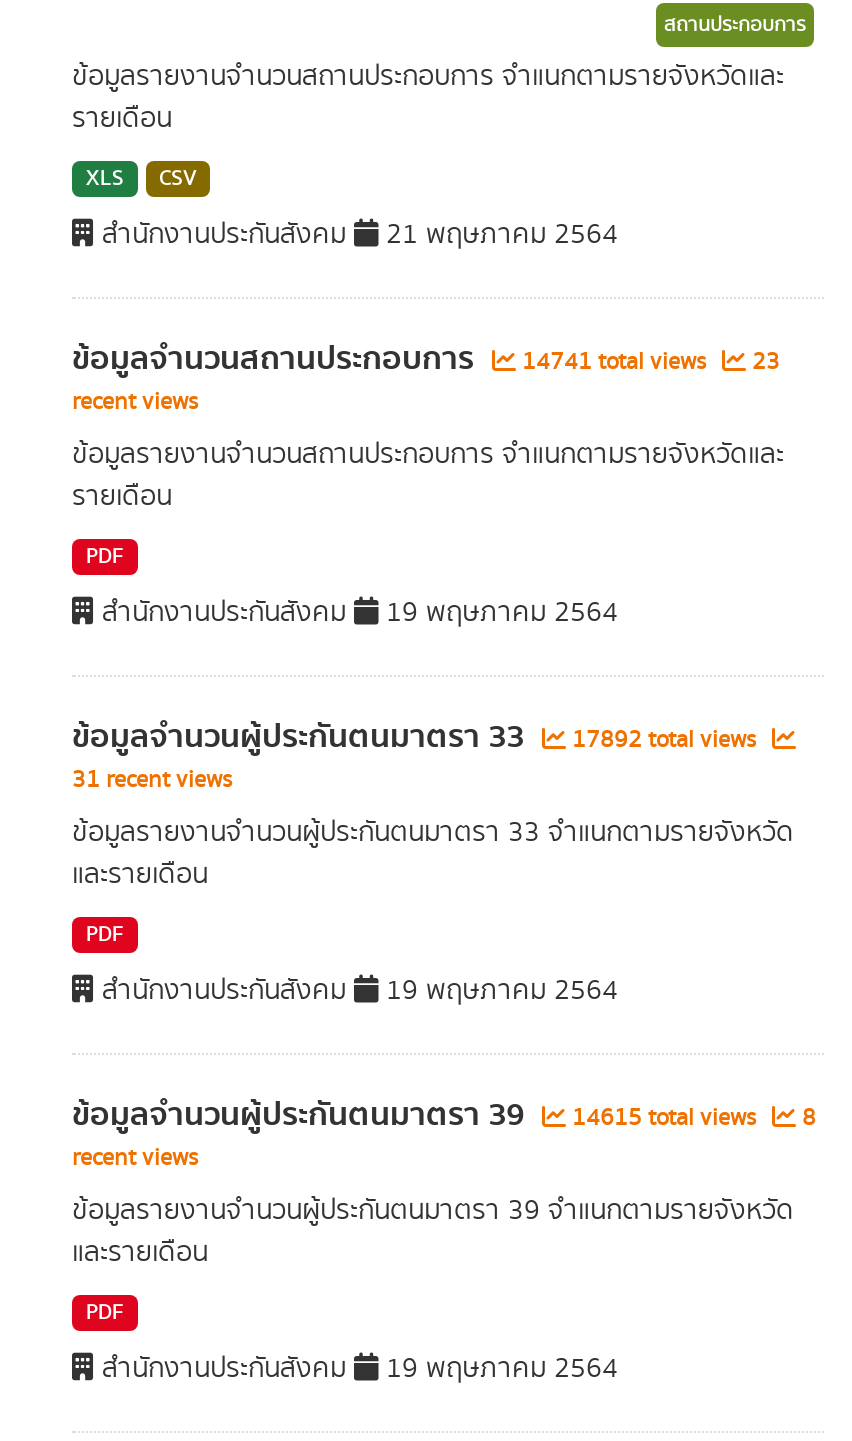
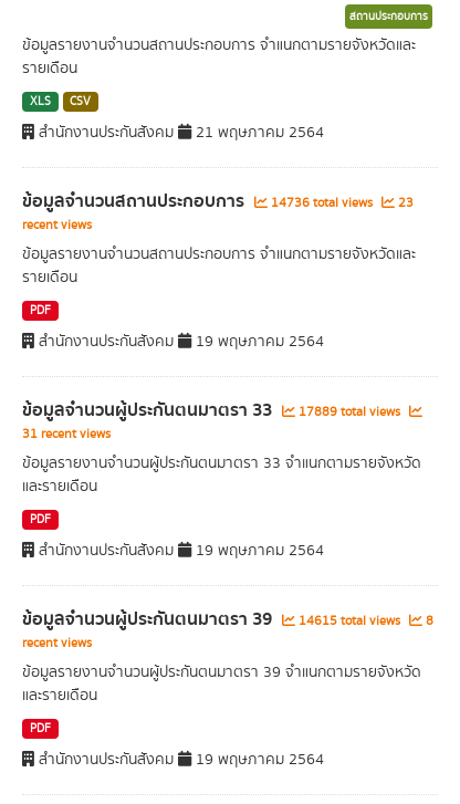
[72,333,780,385] ข้อมูลจำนวนสถานประกอบการ 14741 total views 23 -> [22,187,414,216] ข้อมูลจำนวนสถานประกอบการ 14736 total views 23
[72,711,762,763] ข้อมูลจำนวนผู้ประกันตนมาตรา 33 17892 total views -> [22,396,404,425] ข้อมูลจำนวนผู้ประกันตนมาตรา 33 17889 total views

